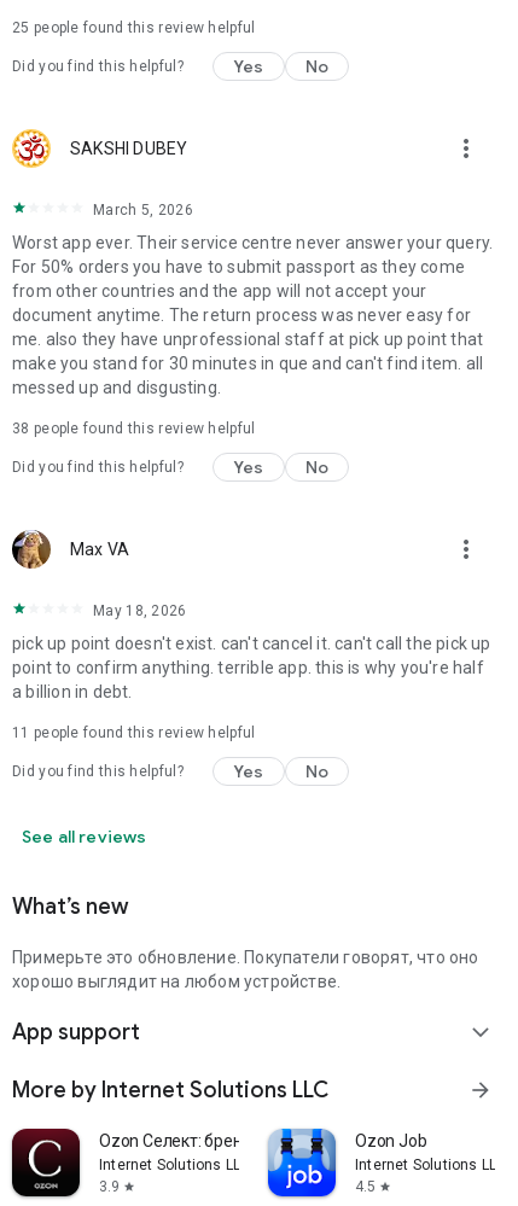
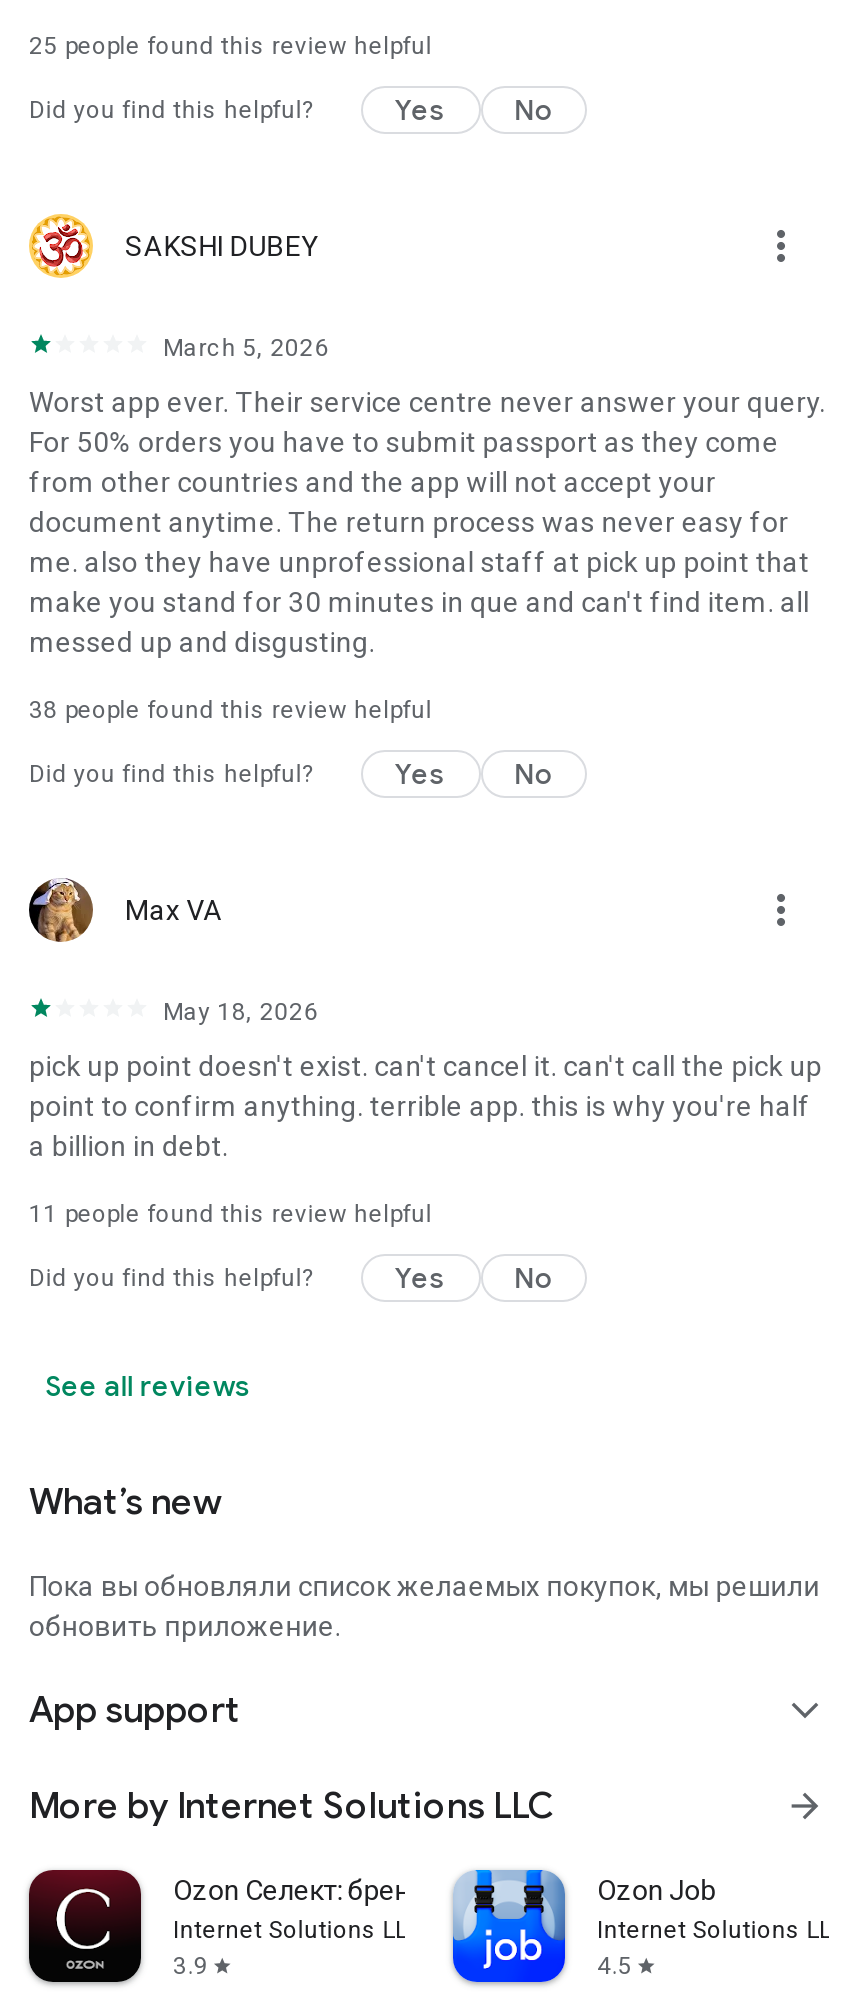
[12,948,479,991] Примерьте это обновление. Покупатели говорят, что оно | хорошо выглядит на любом устройстве. -> [29,1570,820,1642] Пока вы обновляли список желаемых покупок, мы решили | обновить приложение.

